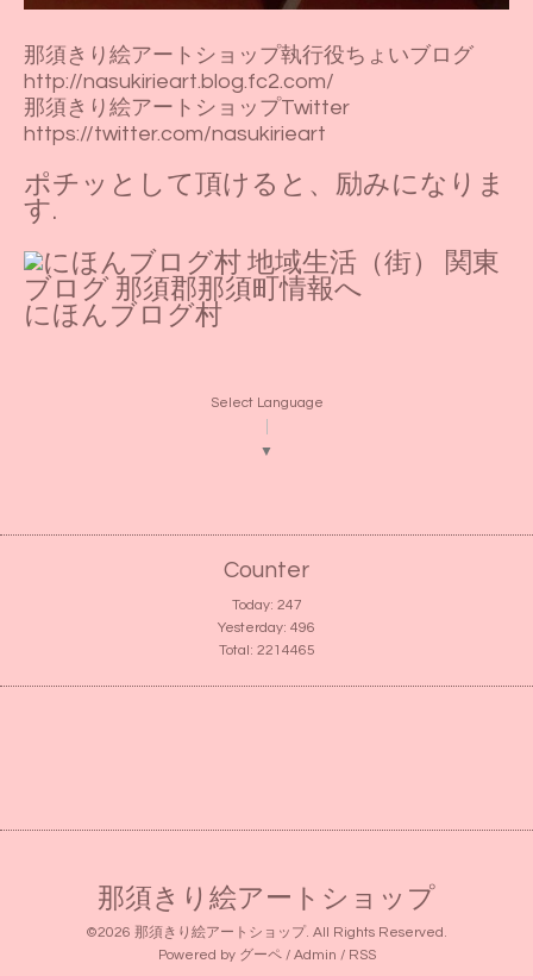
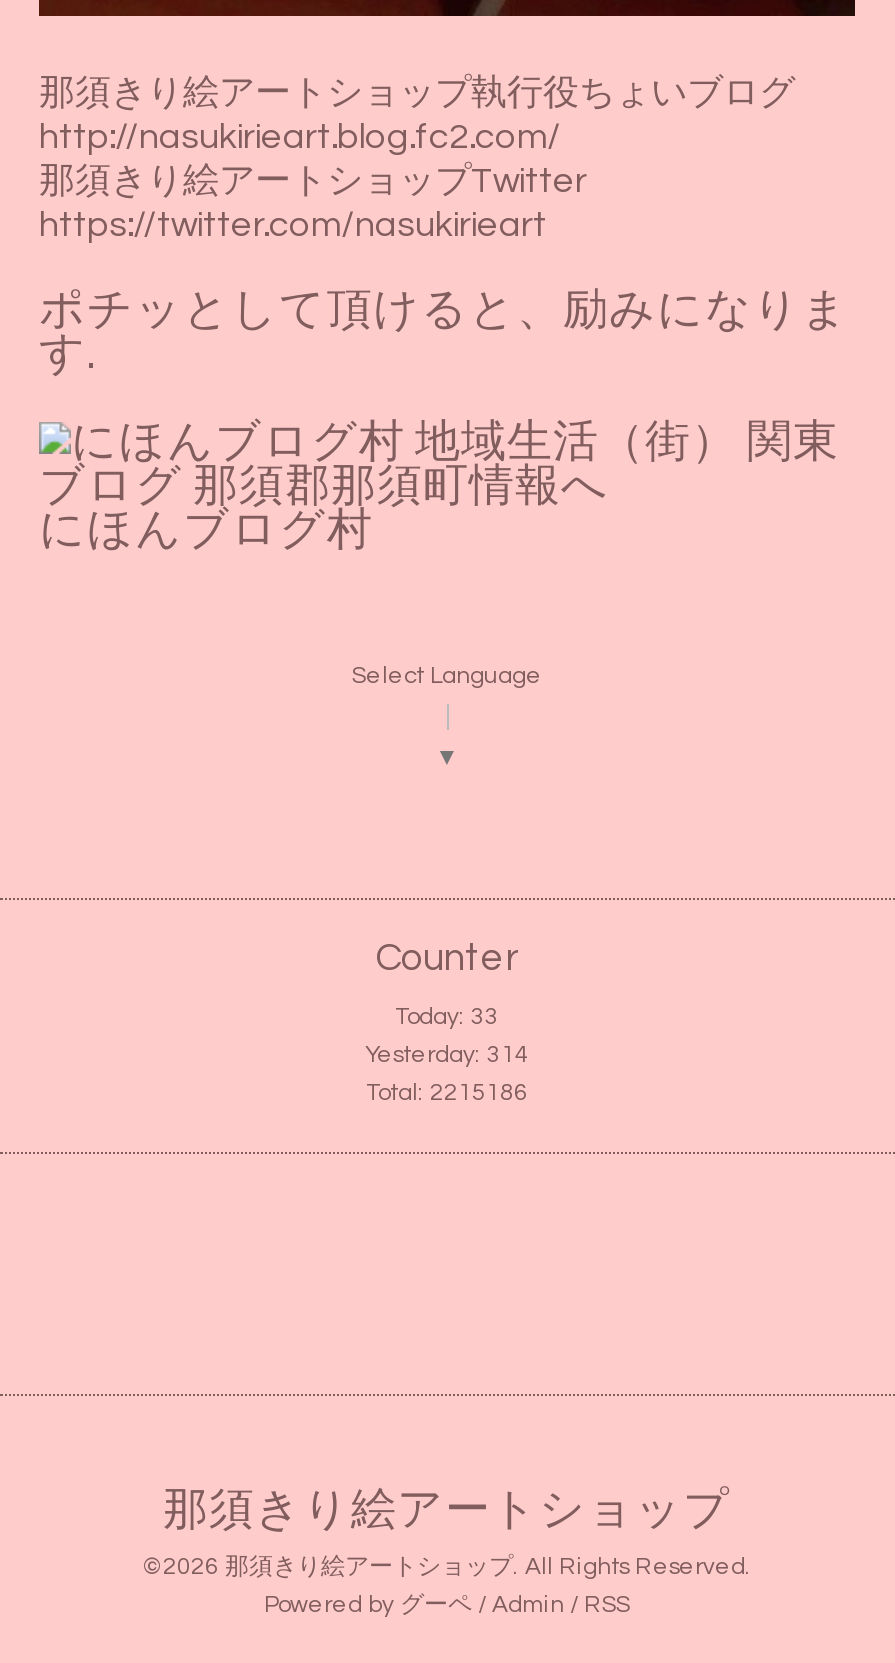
[231,597,302,612] Today: 247 -> [395,1003,499,1029] Today: 33
[218,620,315,635] Yesterday: 496 -> [365,1041,529,1067] Yesterday: 314
[218,642,315,658] Total: 2214465 -> [366,1079,528,1105] Total: 2215186

